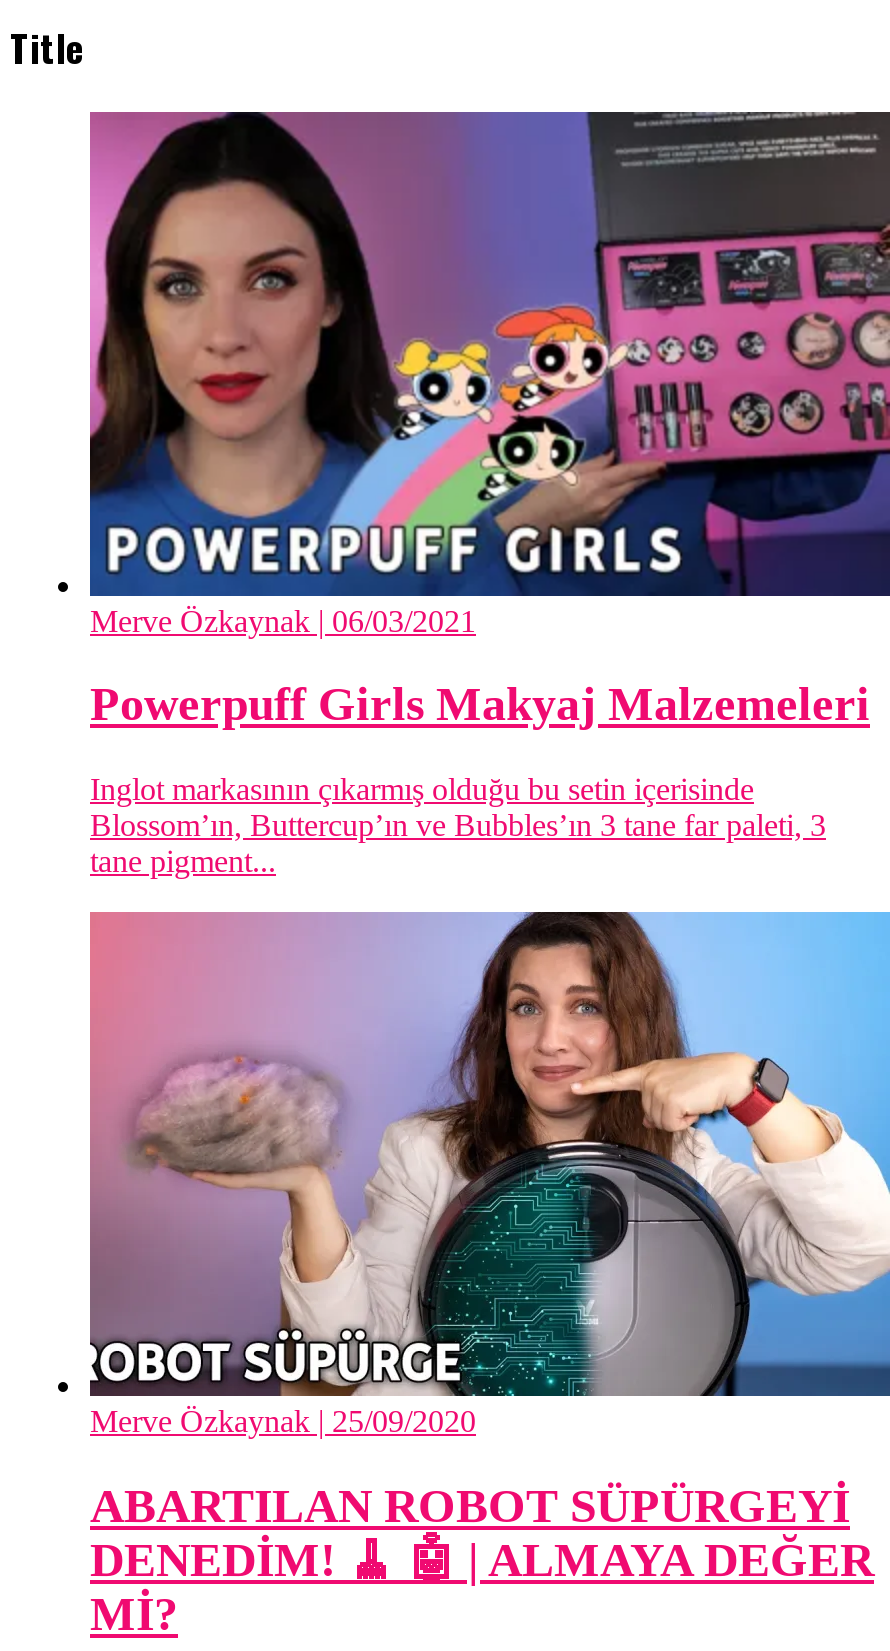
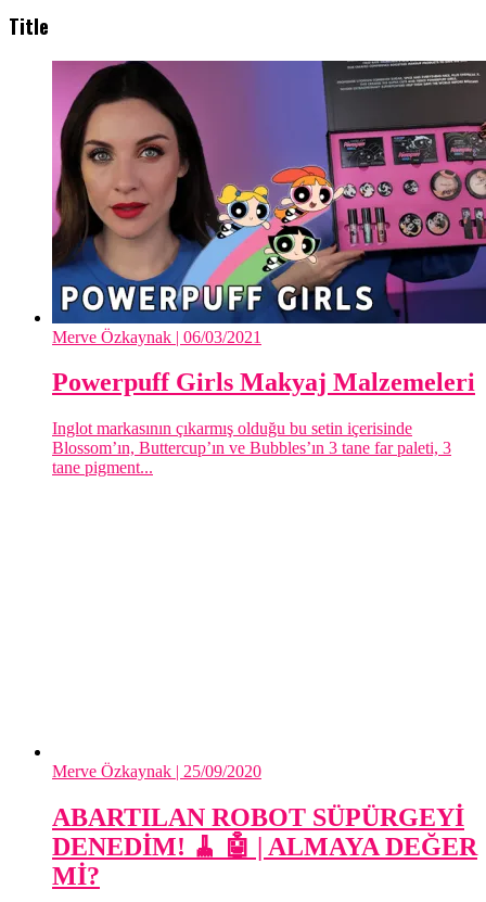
[88,910,884,1398] [image] -> none

